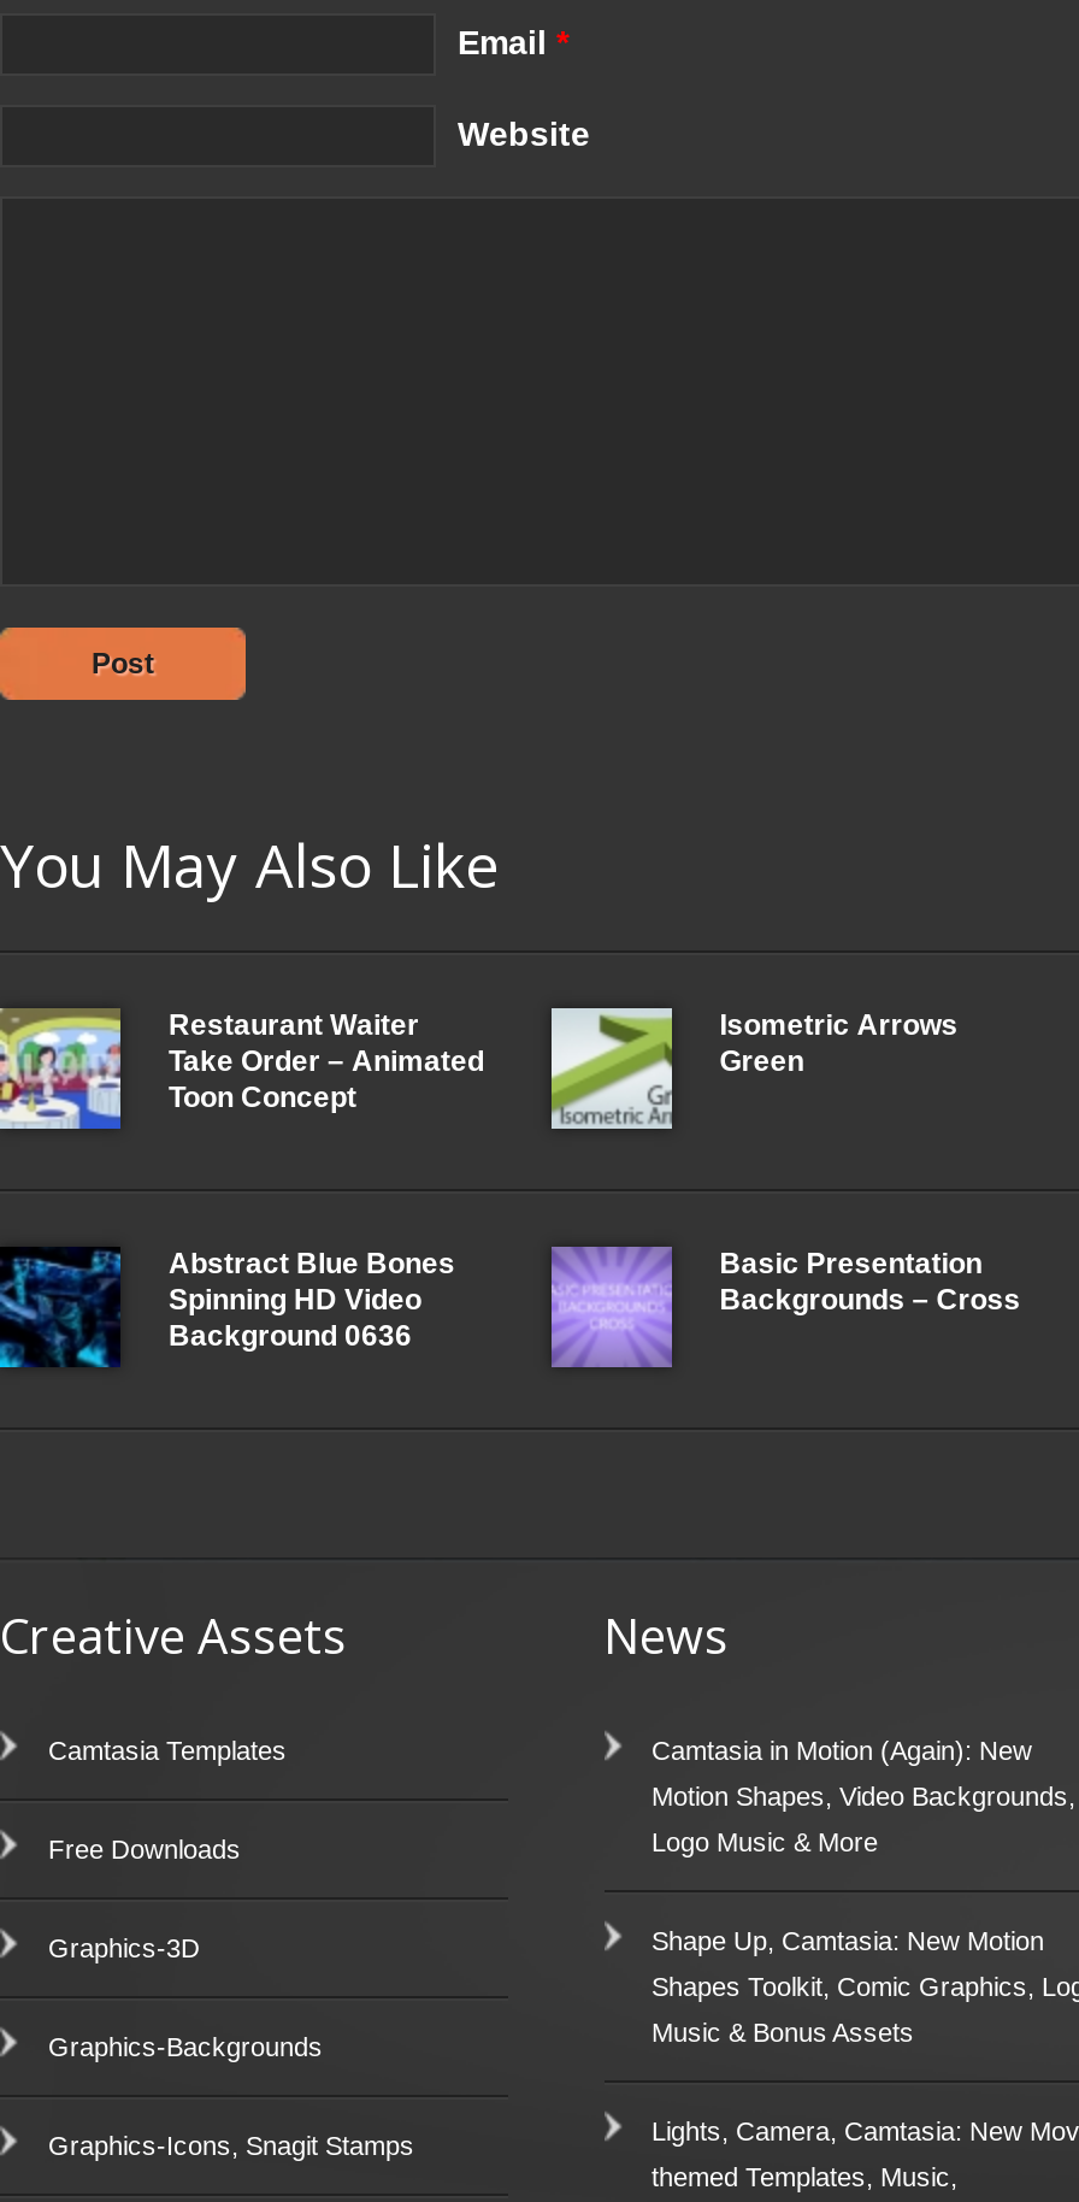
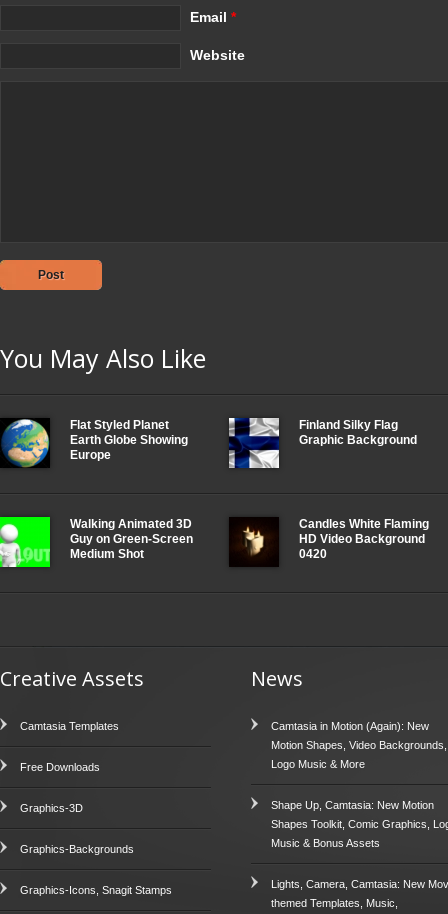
[7,1006,484,1131] [image] | Restaurant Waiter | Take Order – Animated | Toon Concept -> [3,418,188,469] [image] | Flat Styled Planet | Earth Globe Showing | Europe
[549,1006,958,1131] [image] | Isometric Arrows | Green -> [228,418,417,468] [image] | Finland Silky Flag | Graphic Background
[7,1244,455,1370] [image] | Abstract Blue Bones | Spinning HD Video | Background 0636 -> [3,516,193,568] [image] | Walking Animated 3D | Guy on Green-Screen | Medium Shot
[549,1244,1021,1370] [image] | Basic Presentation | Backgrounds – Cross -> [228,517,429,567] [image] | Candles White Flaming | HD Video Background | 0420

